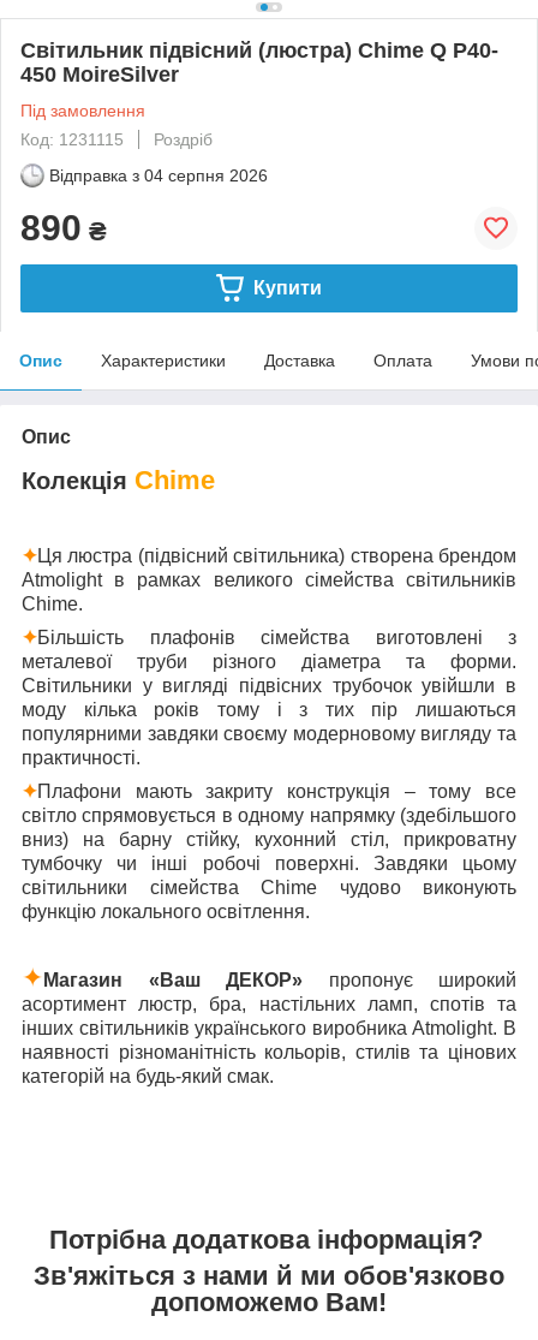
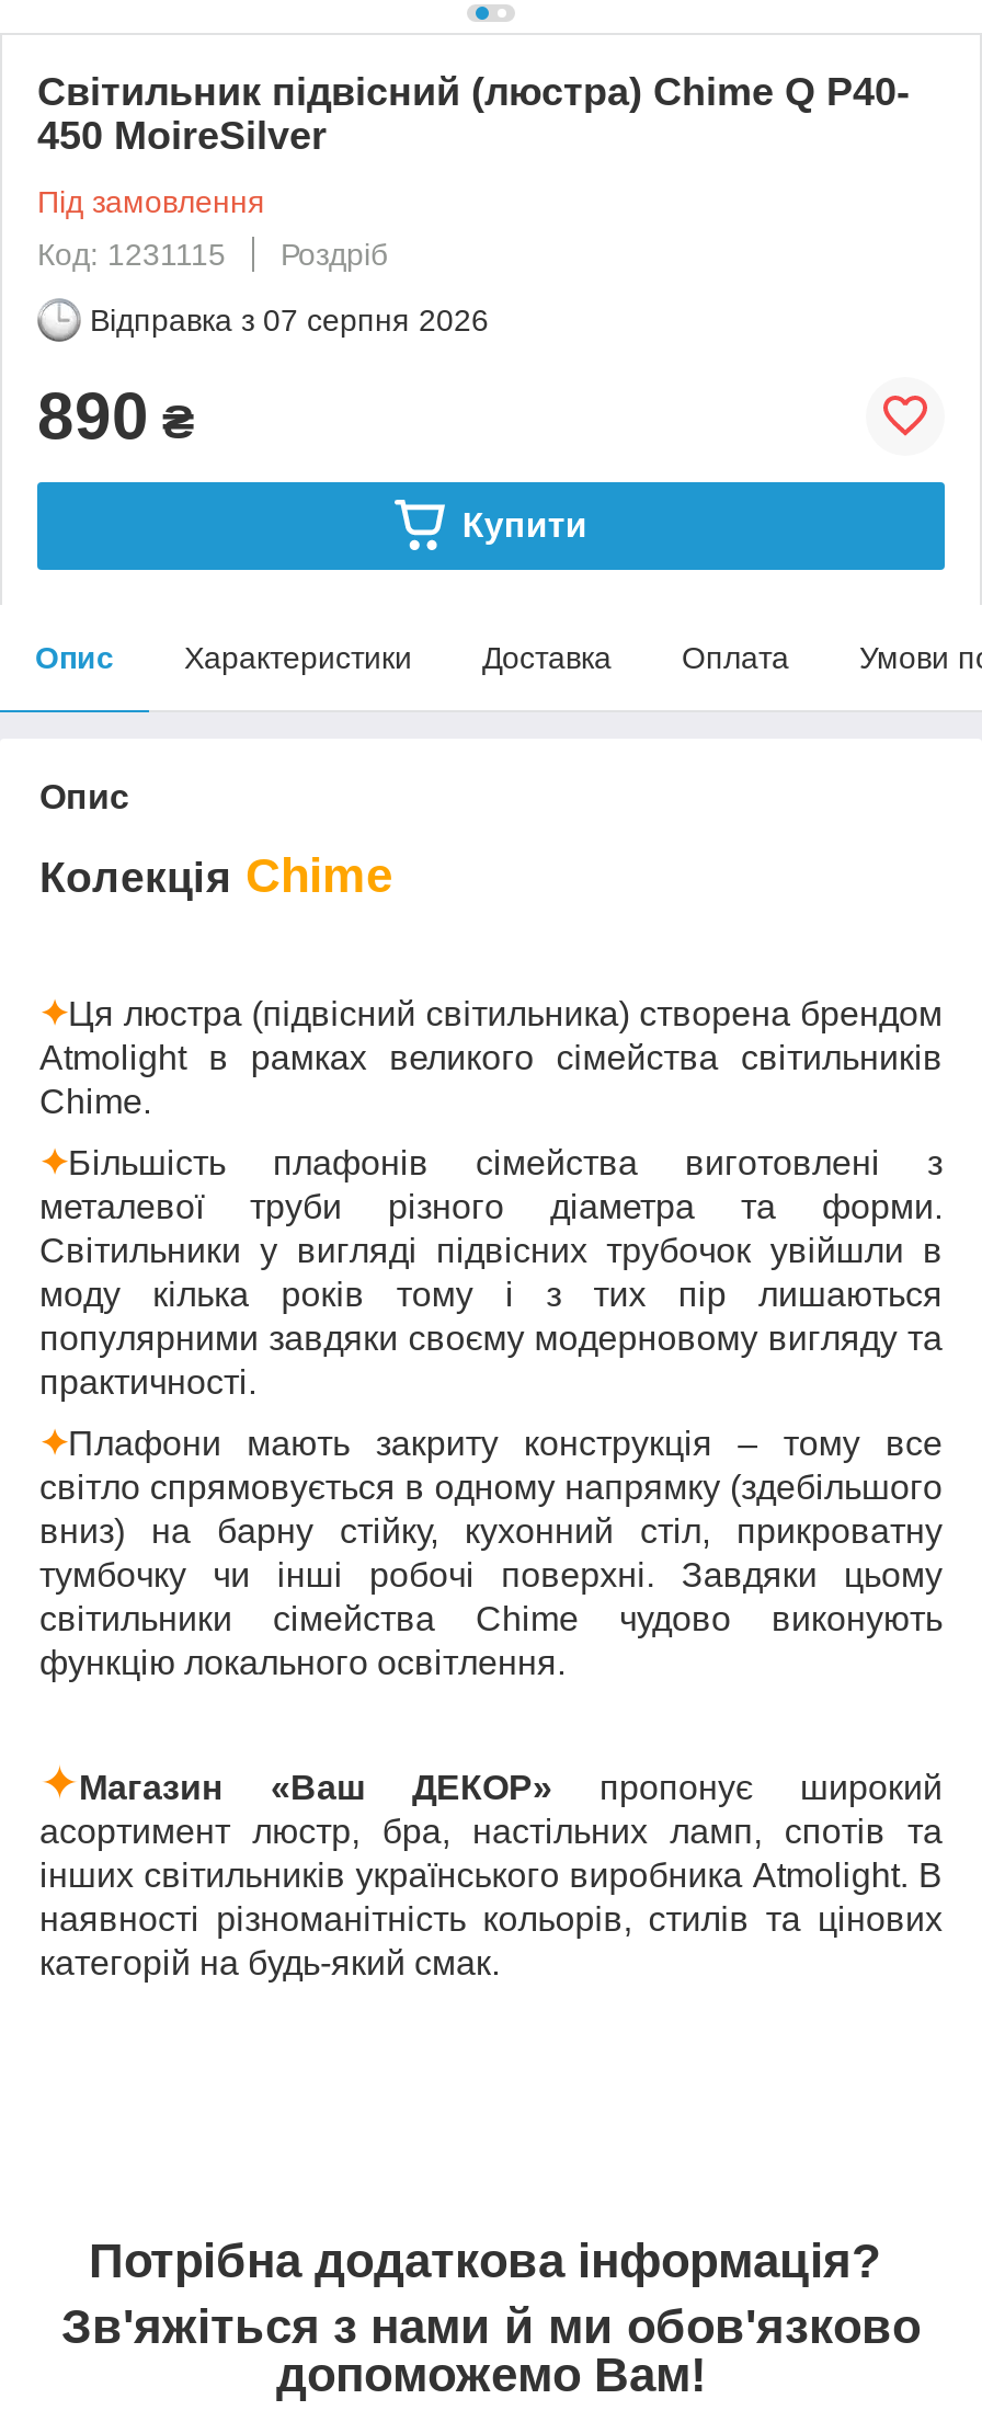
[49,166,268,185] Відправка з 04 серпня 2026 -> [90,302,489,337] Відправка з 07 серпня 2026

